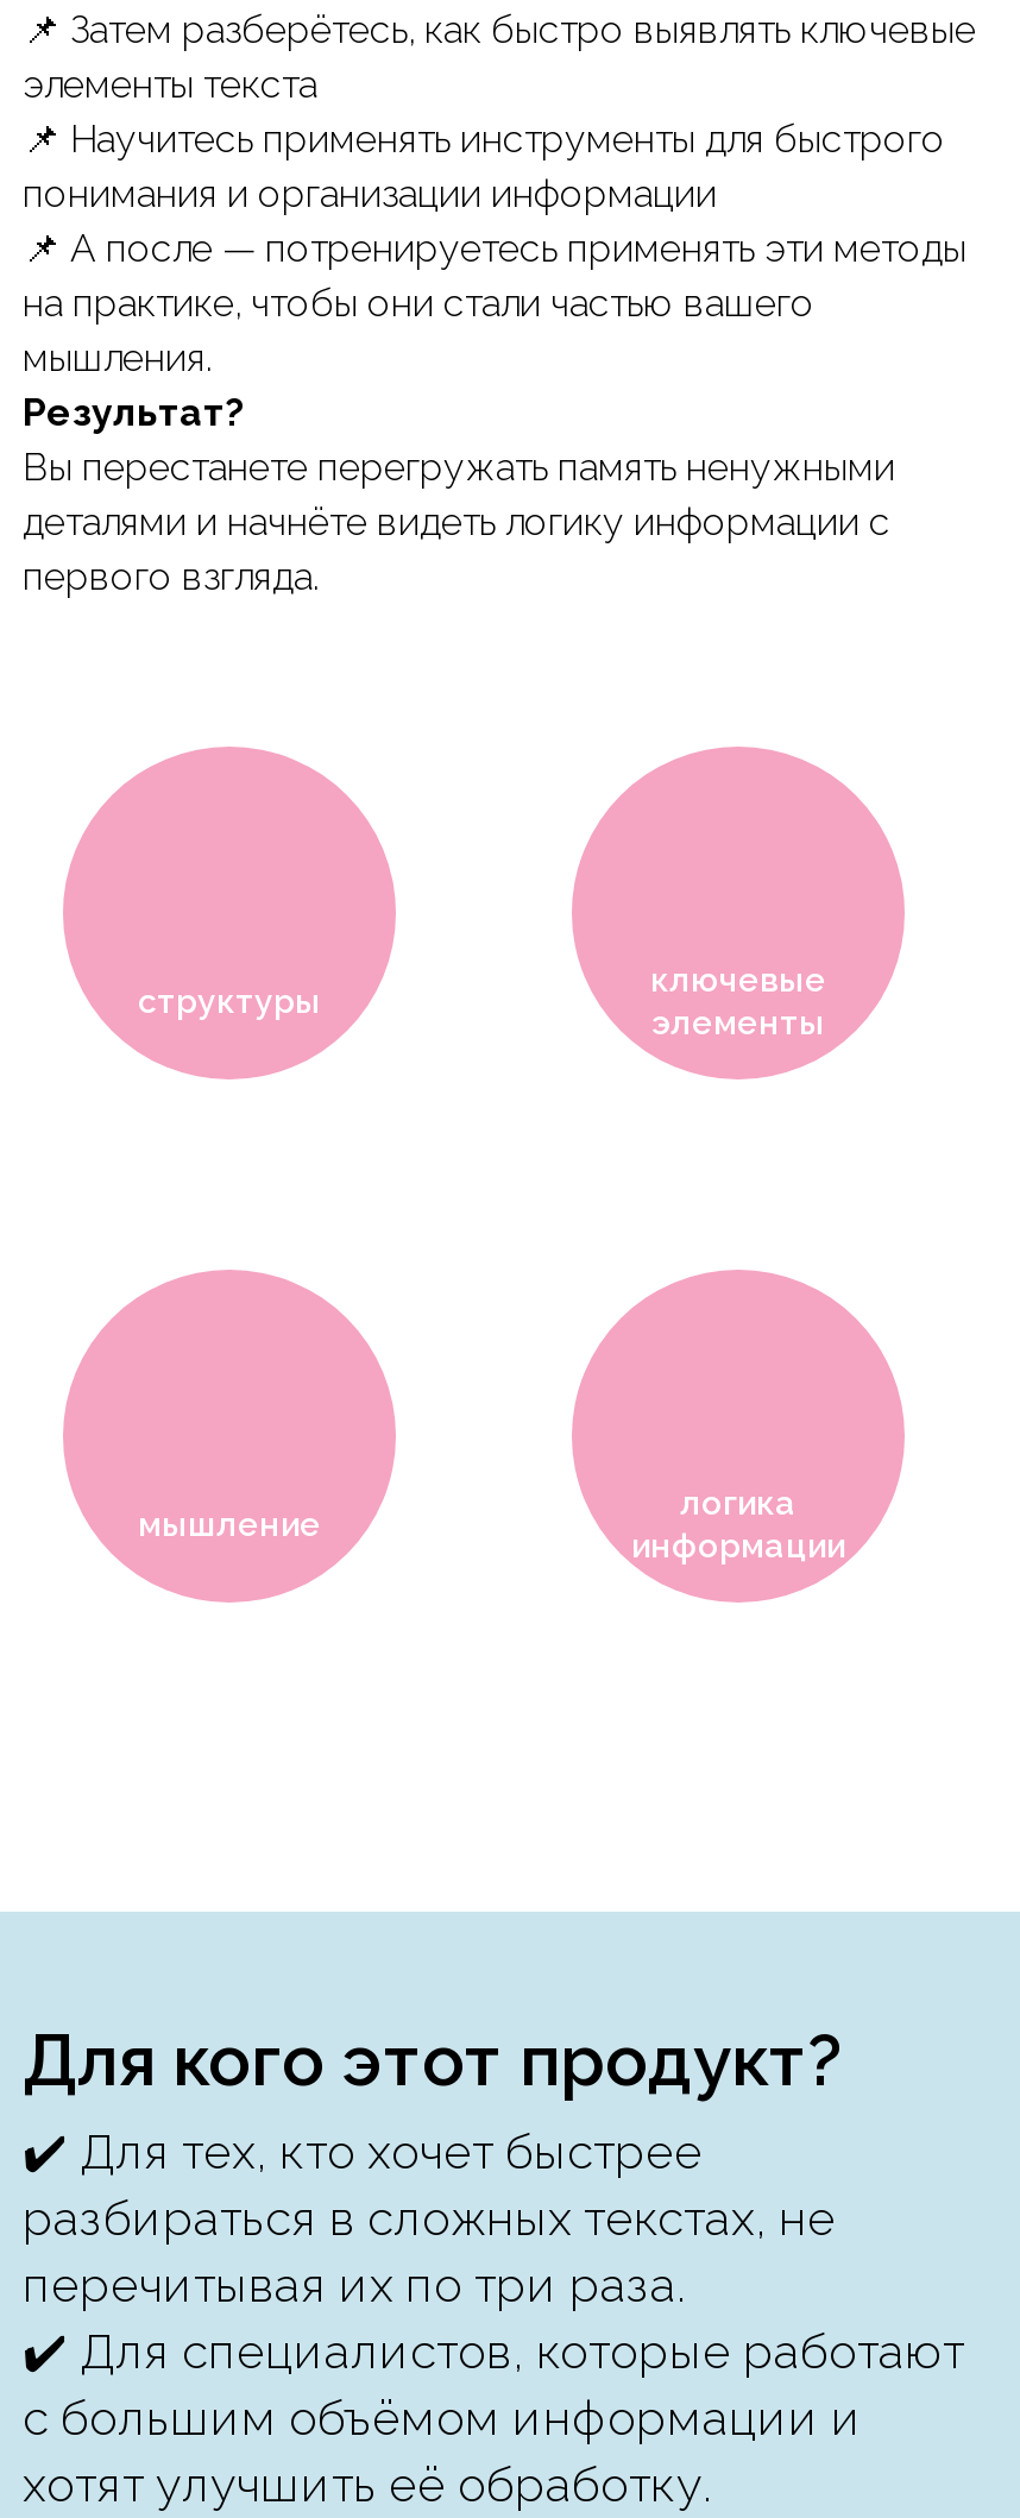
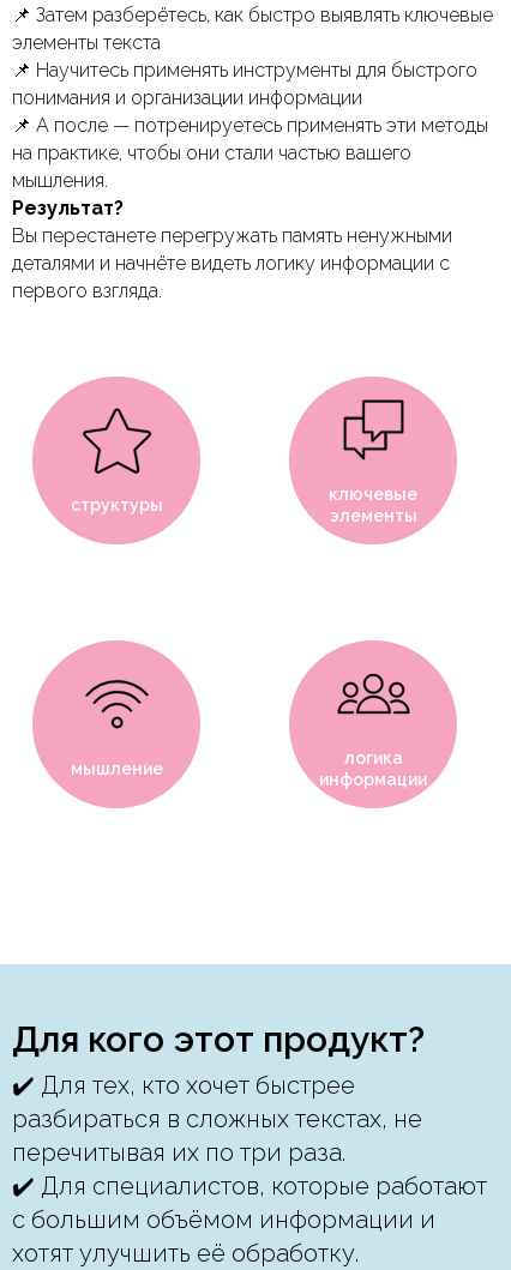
none -> [82,407,152,475] [image]
none -> [342,398,405,461] [image]
none -> [84,679,150,730] [image]
none -> [336,672,411,716] [image]

